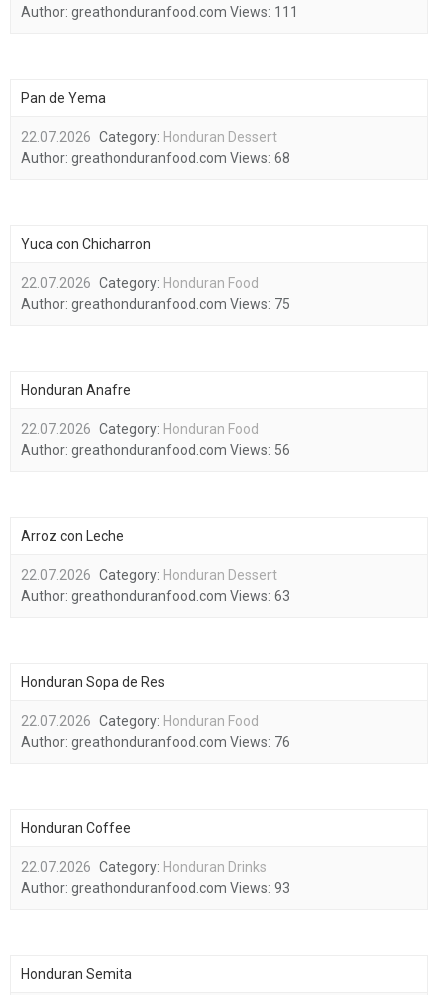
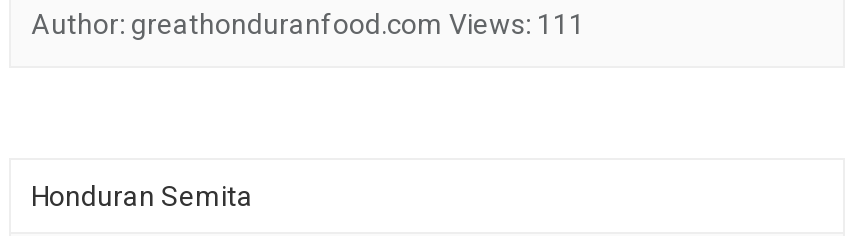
[21,90,290,166] Pan de Yema | 22.07.2026 Category: Honduran Dessert | Author: greathonduranfood.com Views: 68 -> none
[21,236,290,312] Yuca con Chicharron | 22.07.2026 Category: Honduran Food | Author: greathonduranfood.com Views: 75 -> none
[21,382,290,458] Honduran Anafre | 22.07.2026 Category: Honduran Food | Author: greathonduranfood.com Views: 56 -> none
[21,528,290,604] Arroz con Leche | 22.07.2026 Category: Honduran Dessert | Author: greathonduranfood.com Views: 63 -> none
[21,674,290,750] Honduran Sopa de Res | 22.07.2026 Category: Honduran Food | Author: greathonduranfood.com Views: 76 -> none
[21,820,290,896] Honduran Coffee | 22.07.2026 Category: Honduran Drinks | Author: greathonduranfood.com Views: 93 -> none

